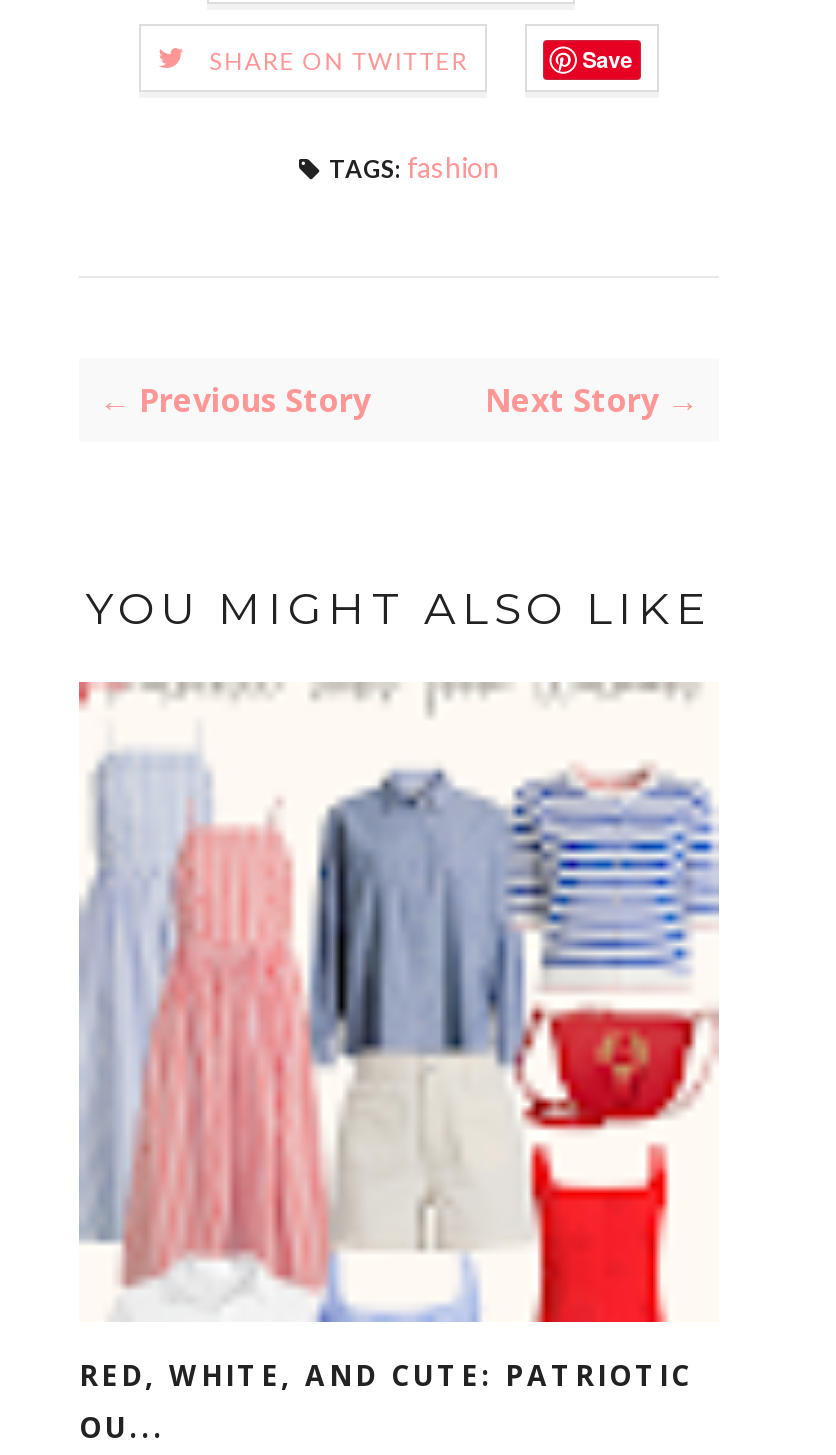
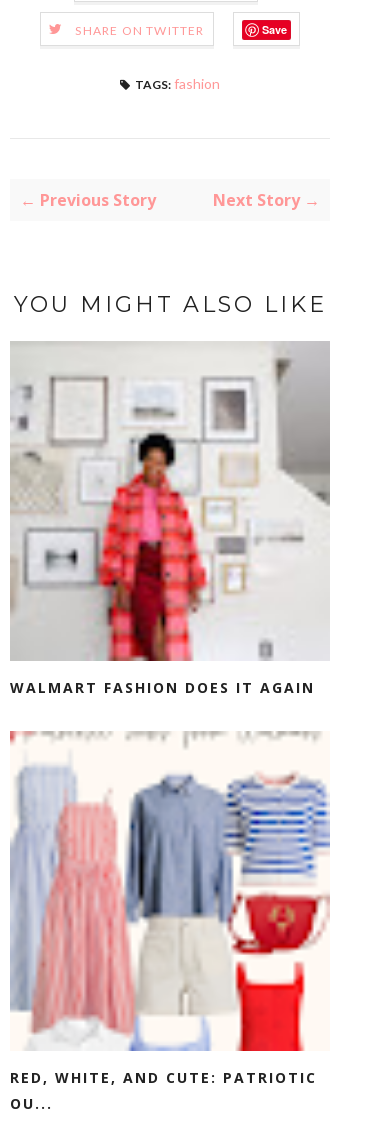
none -> [10,341,331,697] [image] | WALMART FASHION DOES IT AGAIN

